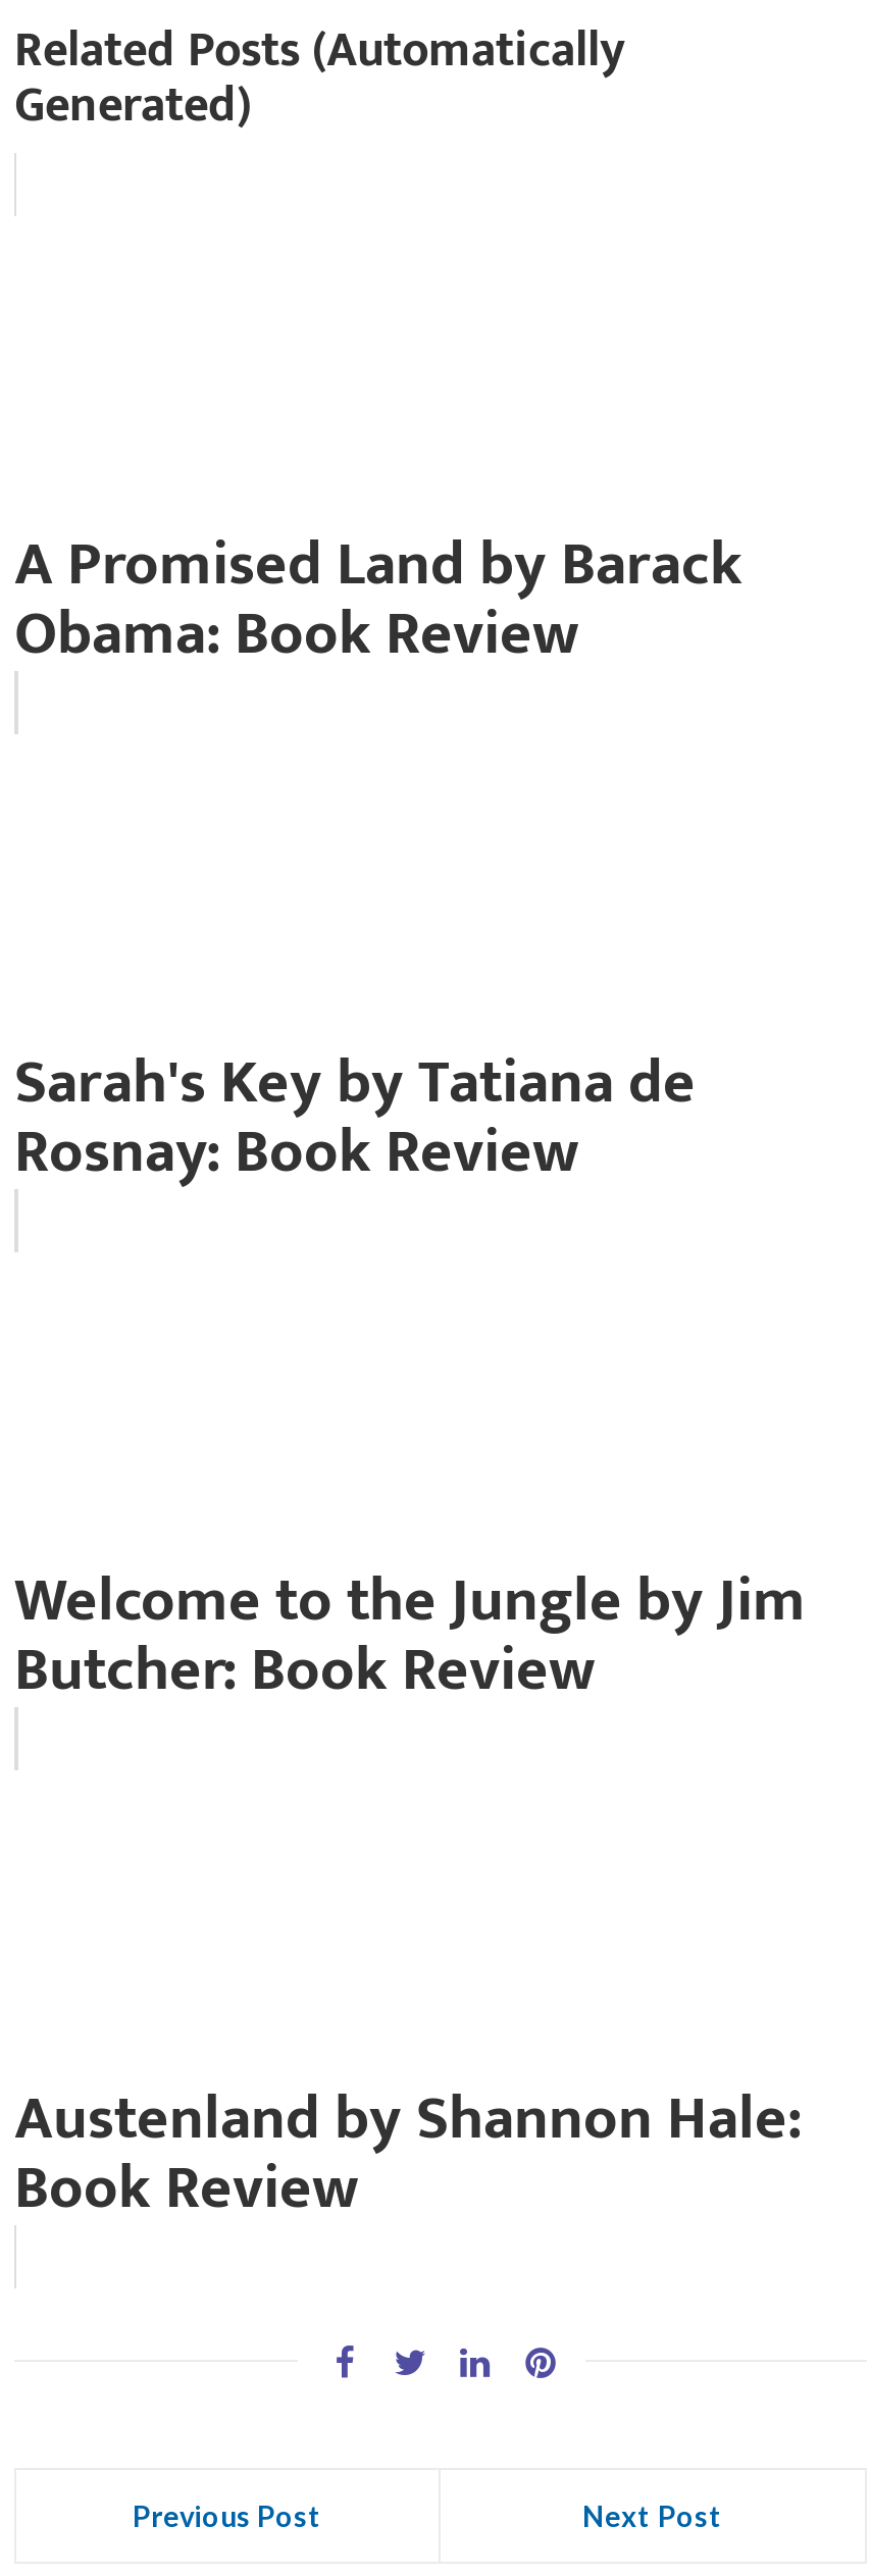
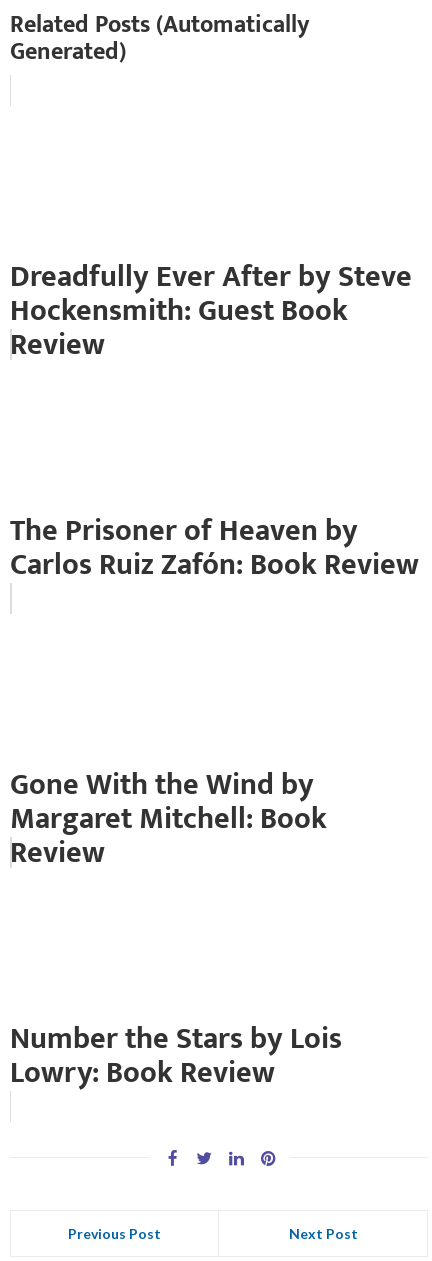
[14,514,742,685] A Promised Land by Barack | Obama: Book Review -> [10,252,412,370] Dreadfully Ever After by Steve | Hockensmith: Guest Book | Review
[14,1032,696,1203] Sarah's Key by Tatiana de | Rosnay: Book Review -> [10,506,419,590] The Prisoner of Heaven by | Carlos Ruiz Zafón: Book Review
[14,1550,806,1721] Welcome to the Jungle by Jim | Butcher: Book Review -> [10,760,327,878] Gone With the Wind by | Margaret Mitchell: Book | Review
[14,2068,802,2239] Austenland by Shannon Hale: | Book Review -> [10,1014,342,1098] Number the Stars by Lois | Lowry: Book Review

